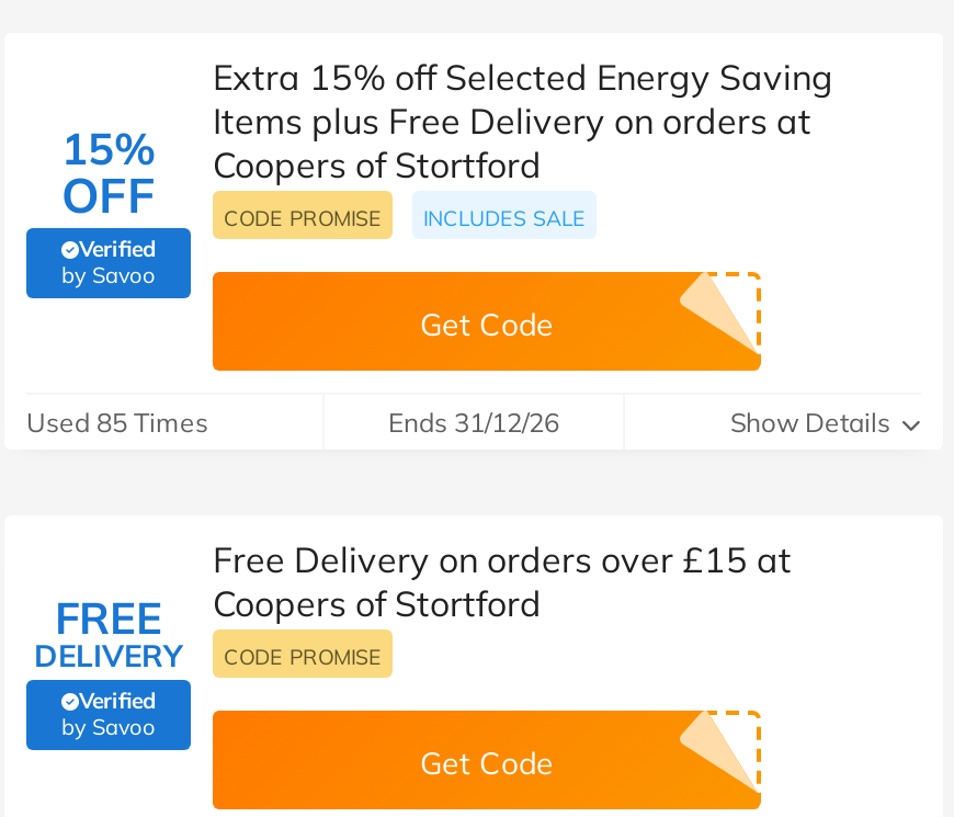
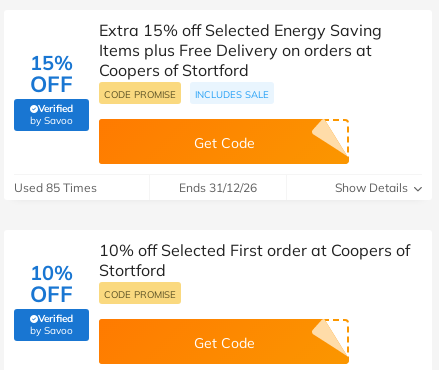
[213,537,792,625] Free Delivery on orders over £15 at | Coopers of Stortford -> [99,240,410,280] 10% off Selected First order at Coopers of | Stortford
[34,590,183,676] FREE | DELIVERY -> [30,260,73,308] 10% | OFF

